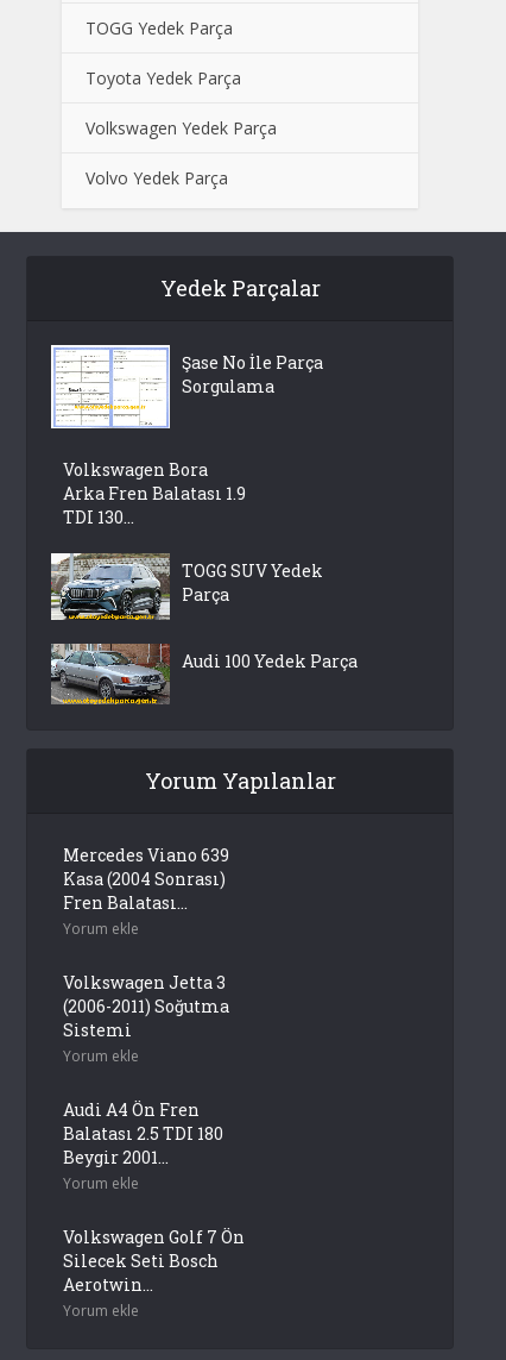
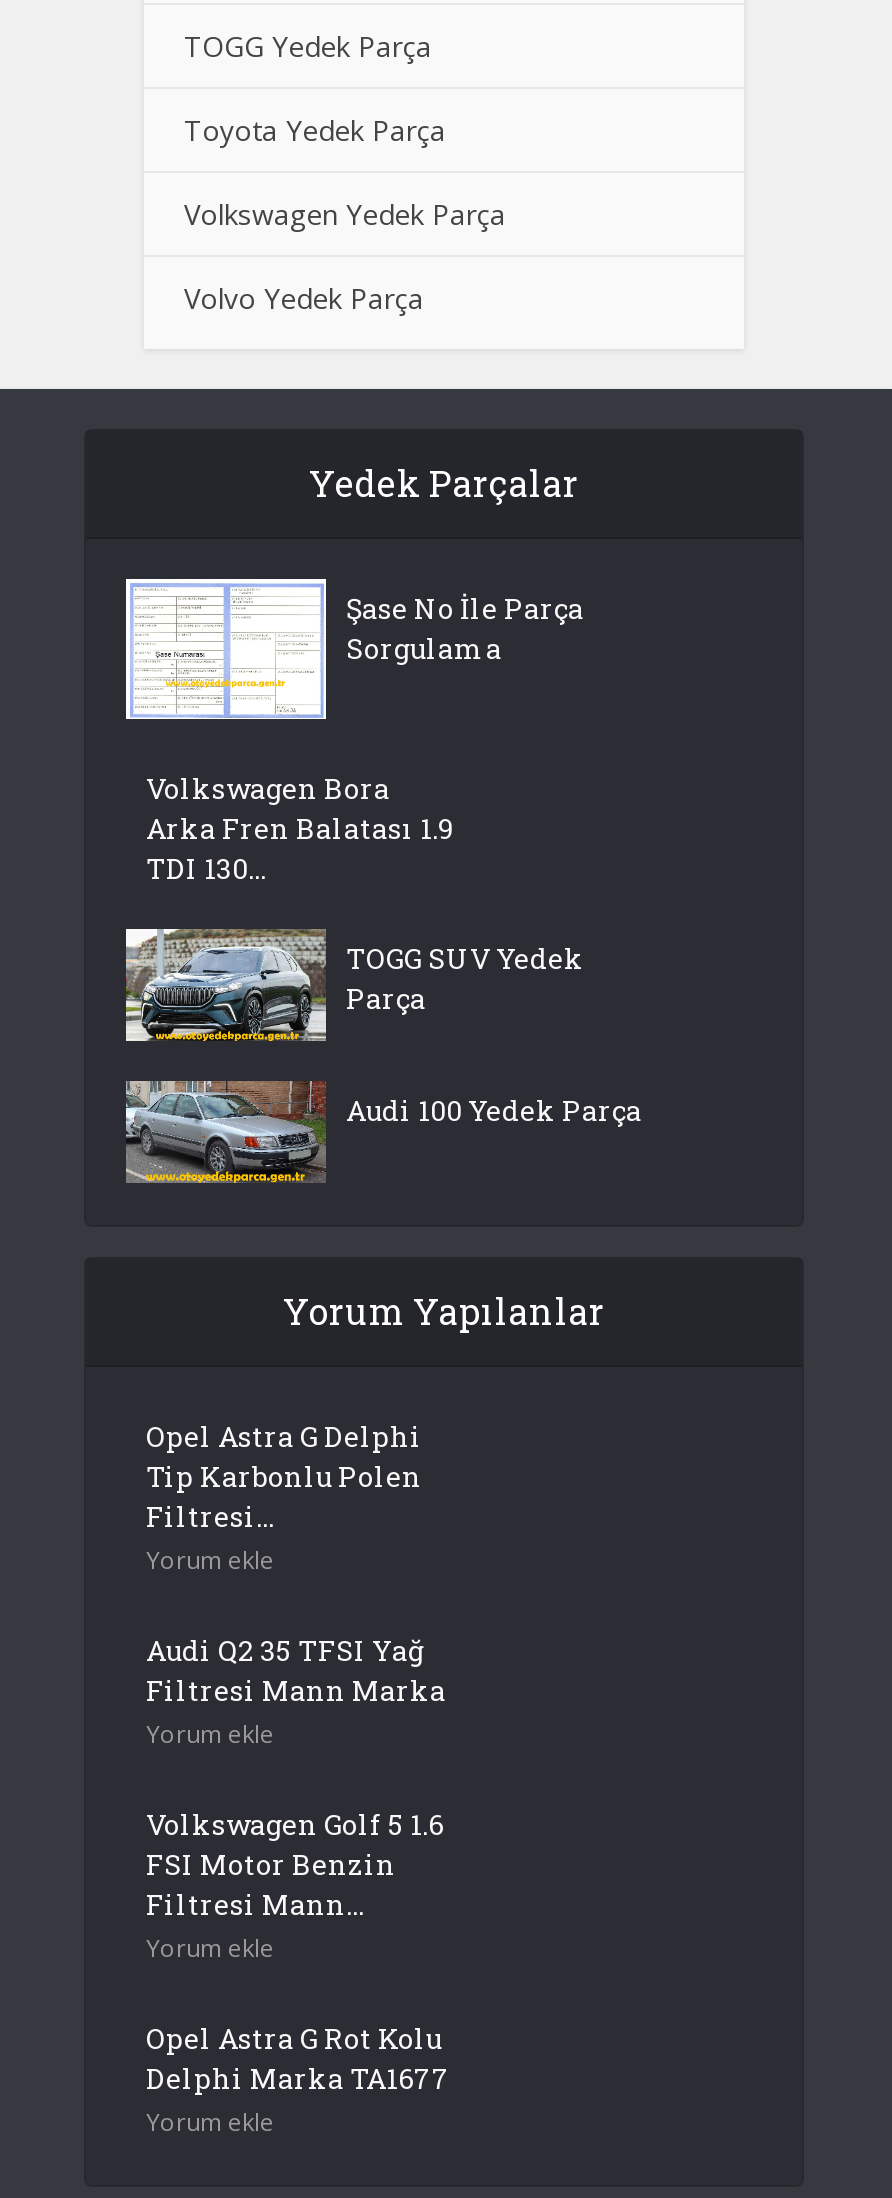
[63,843,229,913] Mercedes Viano 639 | Kasa (2004 Sonrası) | Fren Balatası... -> [146,1416,422,1534] Opel Astra G Delphi | Tip Karbonlu Polen | Filtresi...
[63,970,229,1041] Volkswagen Jetta 3 | (2006-2011) Soğutma | Sistemi -> [146,1630,446,1708] Audi Q2 35 TFSI Yağ | Filtresi Mann Marka
[63,1098,223,1168] Audi A4 Ön Fren | Balatası 2.5 TDI 180 | Beygir 2001... -> [146,1804,444,1922] Volkswagen Golf 5 1.6 | FSI Motor Benzin | Filtresi Mann...
[63,1225,245,1295] Volkswagen Golf 7 Ön | Silecek Seti Bosch | Aerotwin... -> [146,2018,450,2096] Opel Astra G Rot Kolu | Delphi Marka TA1677

